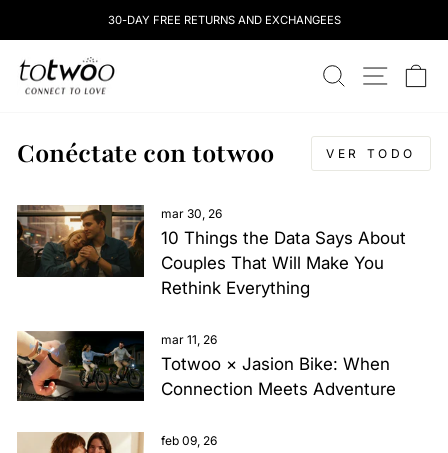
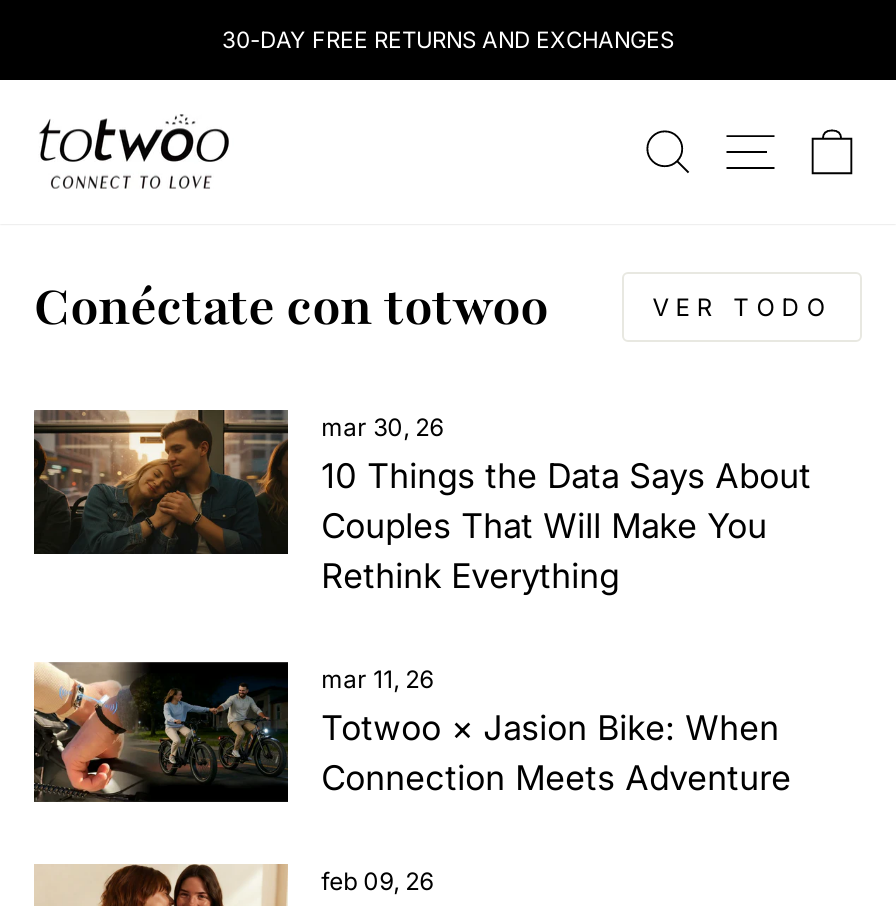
[107,13,340,27] 30-DAY FREE RETURNS AND EXCHANGEES -> [222,26,674,54] 30-DAY FREE RETURNS AND EXCHANGES

